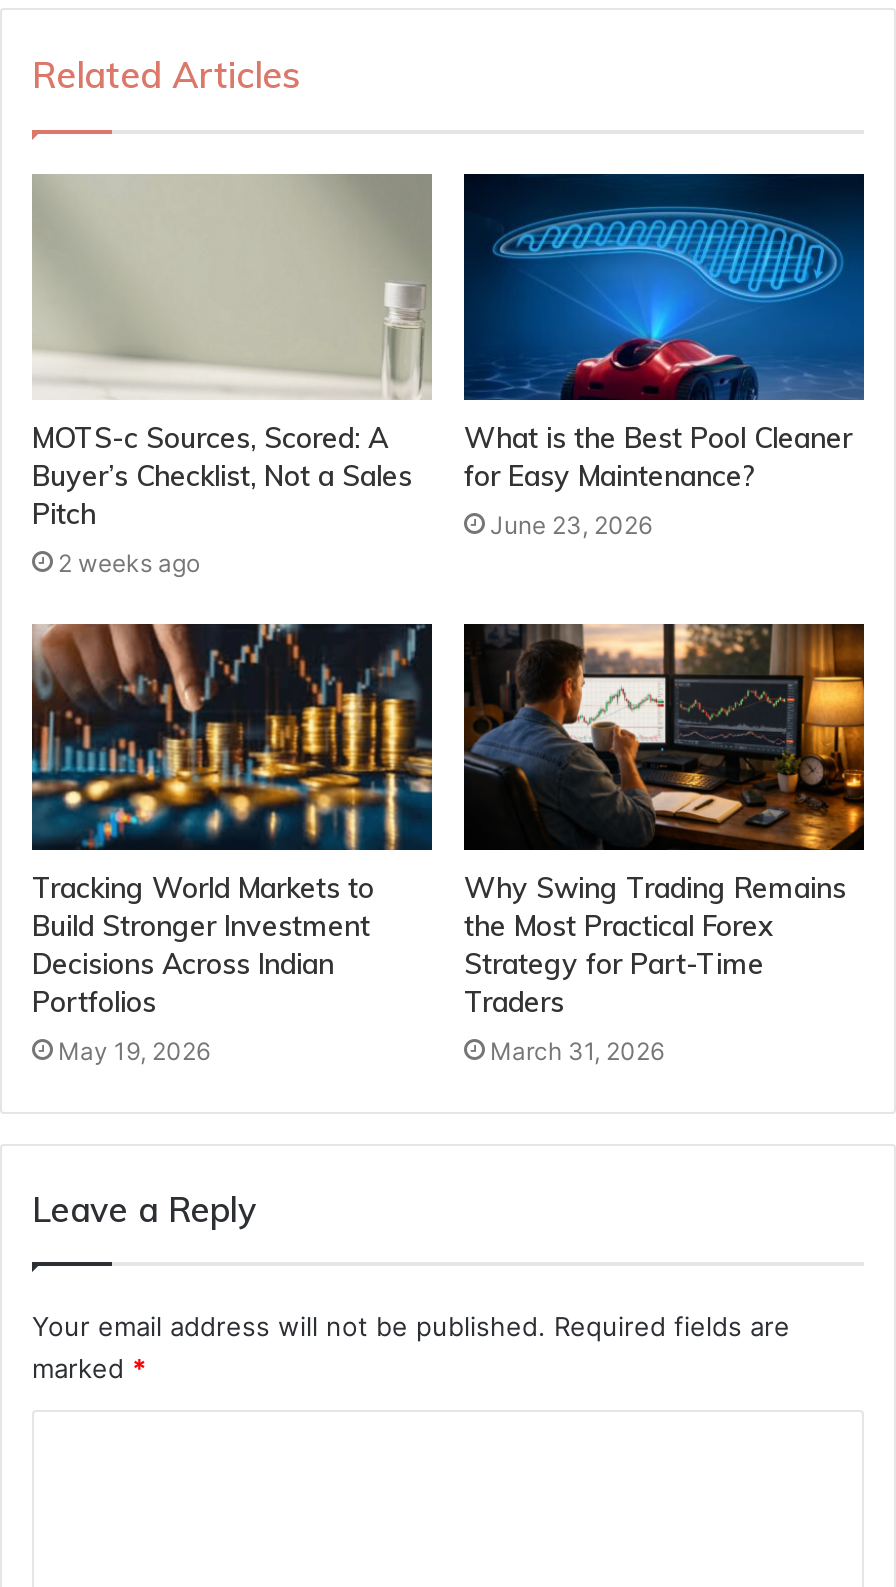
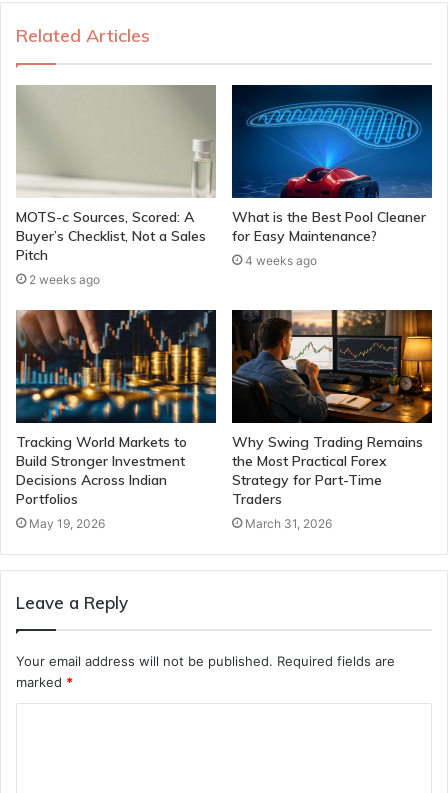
[490,511,652,541] June 23, 2026 -> [245,253,317,268] 4 weeks ago

